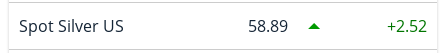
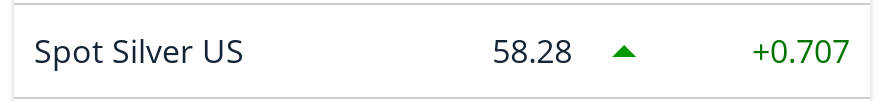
[248,15,288,37] 58.89 -> [492,29,572,73] 58.28
[396,15,427,37] 2.52 -> [770,29,850,73] 0.707

